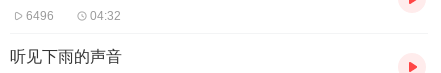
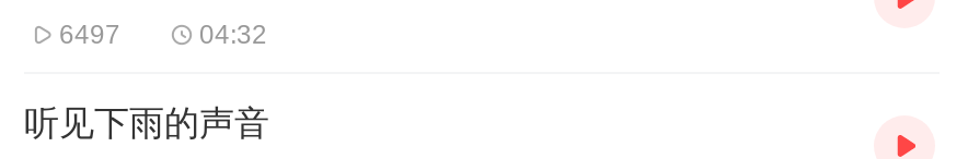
[26,9,54,23] 6496 -> [59,19,120,50] 6497

